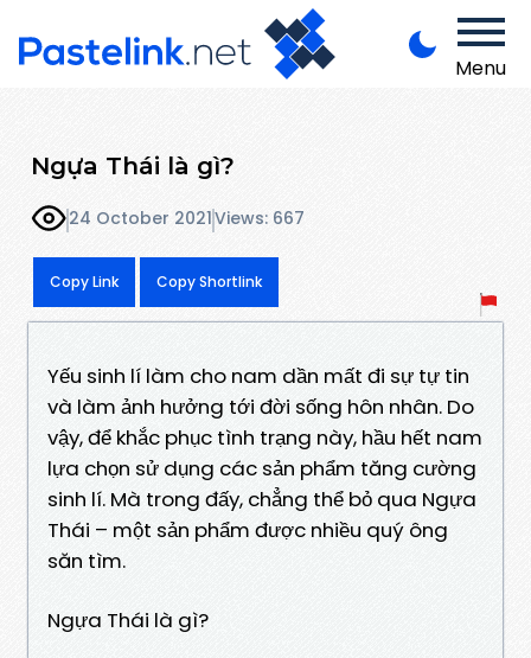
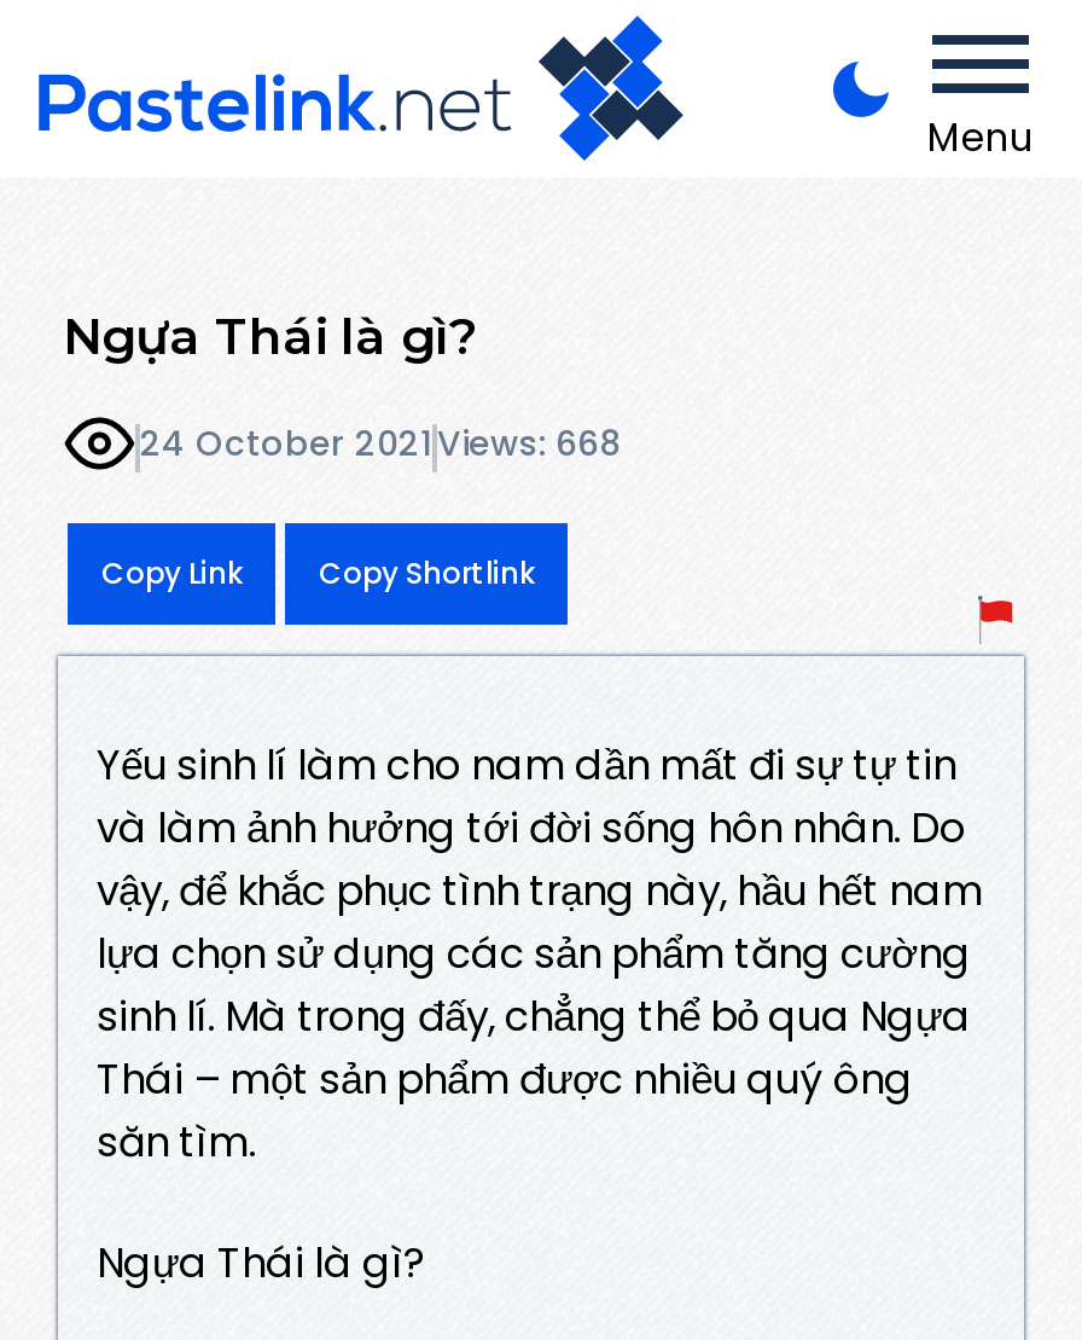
[69,207,305,230] 24 October 2021 Views: 667 -> [140,420,621,469] 24 October 2021 Views: 668

